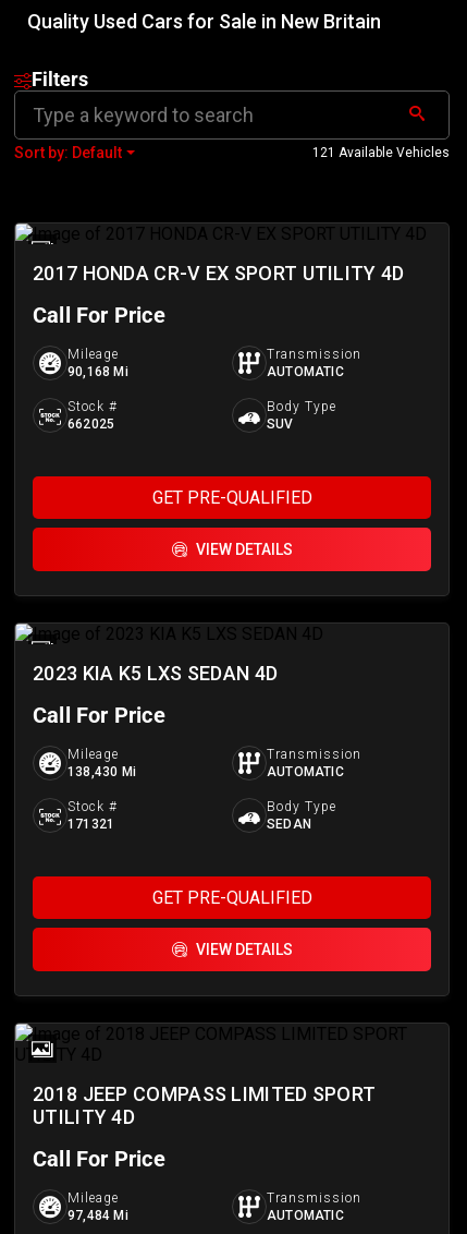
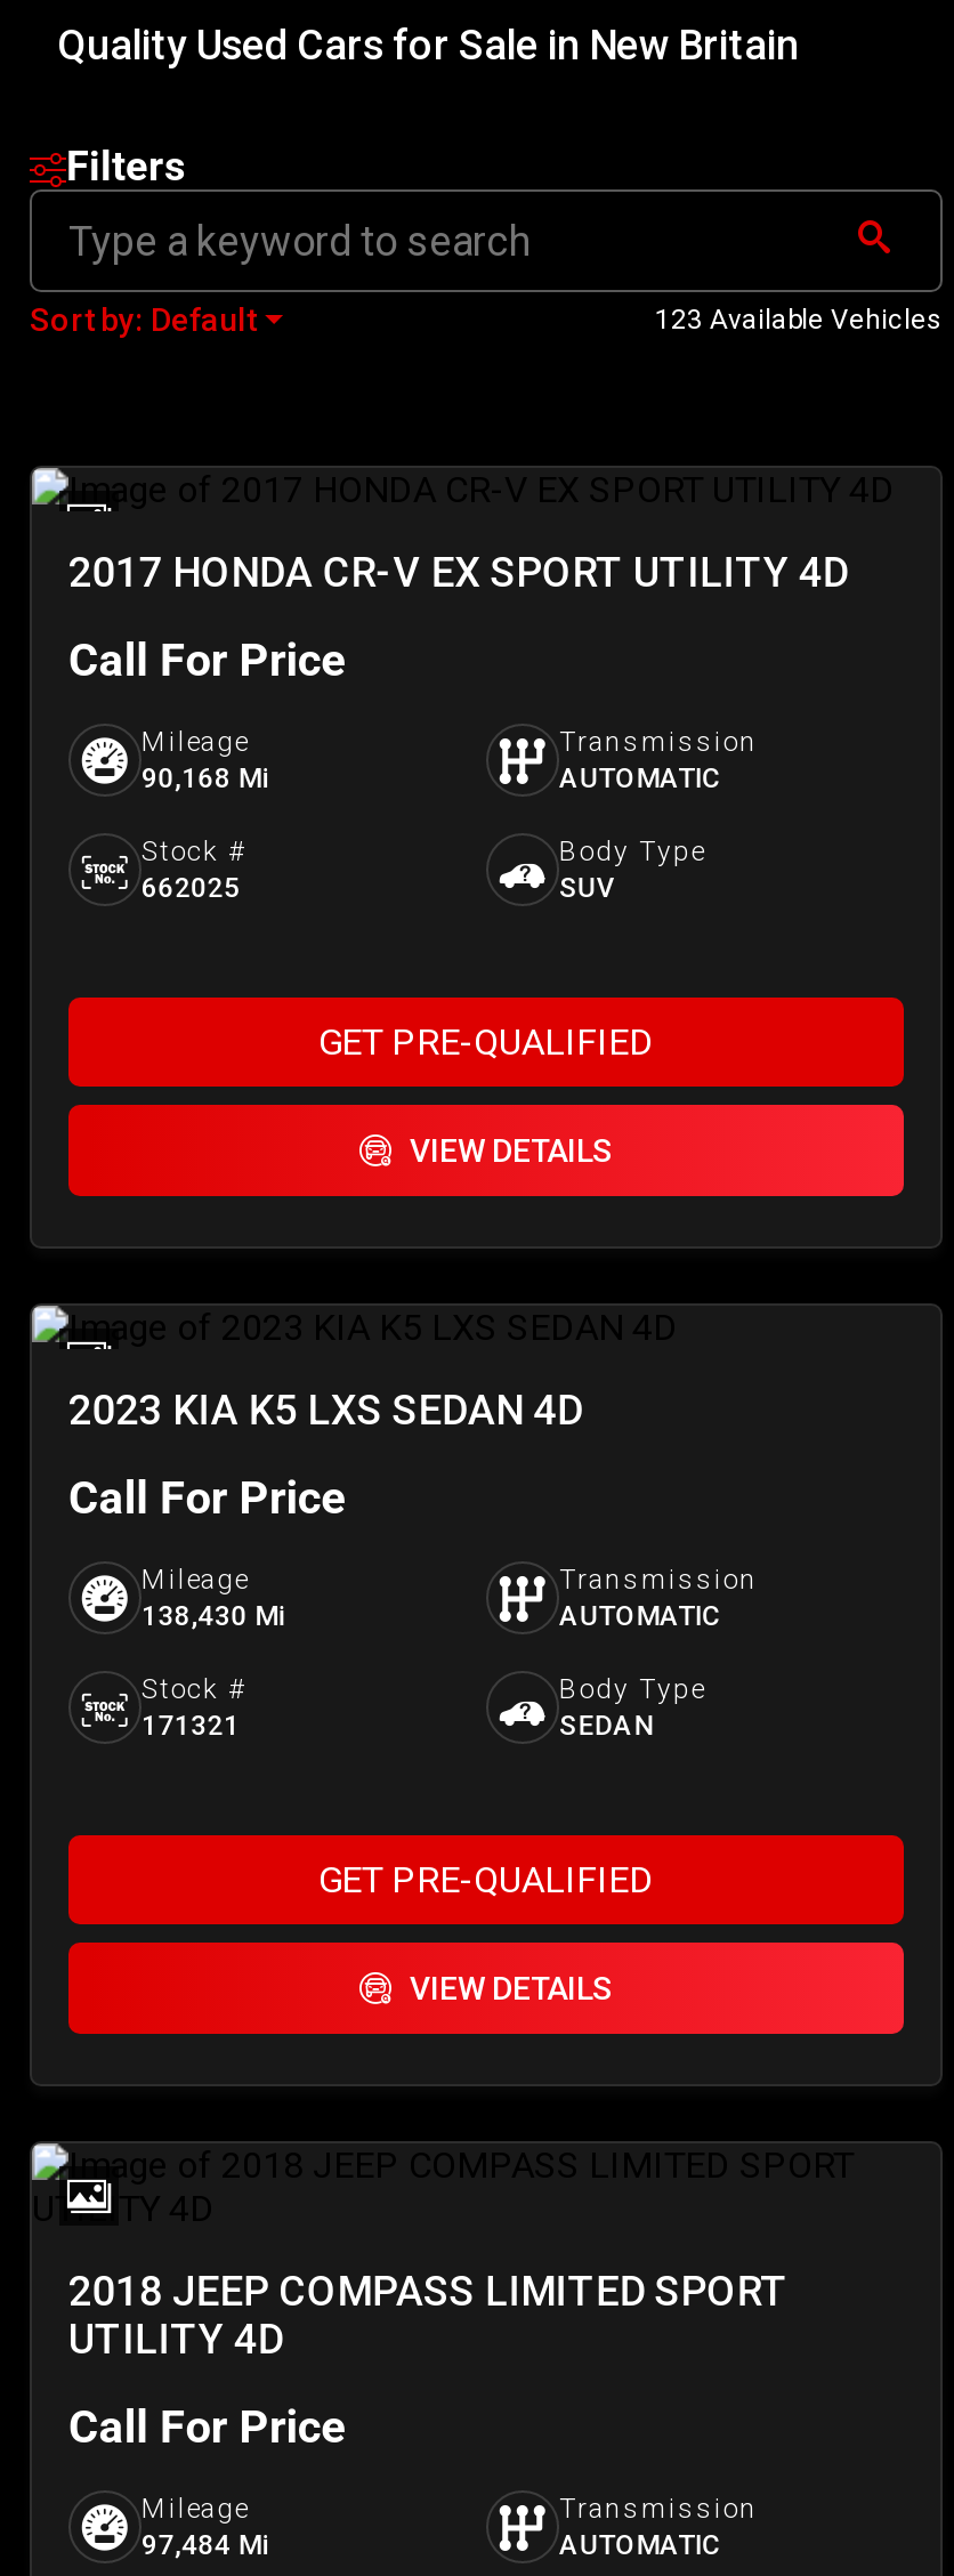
[312,145,450,160] 121 Available Vehicles -> [655,304,943,336] 123 Available Vehicles

